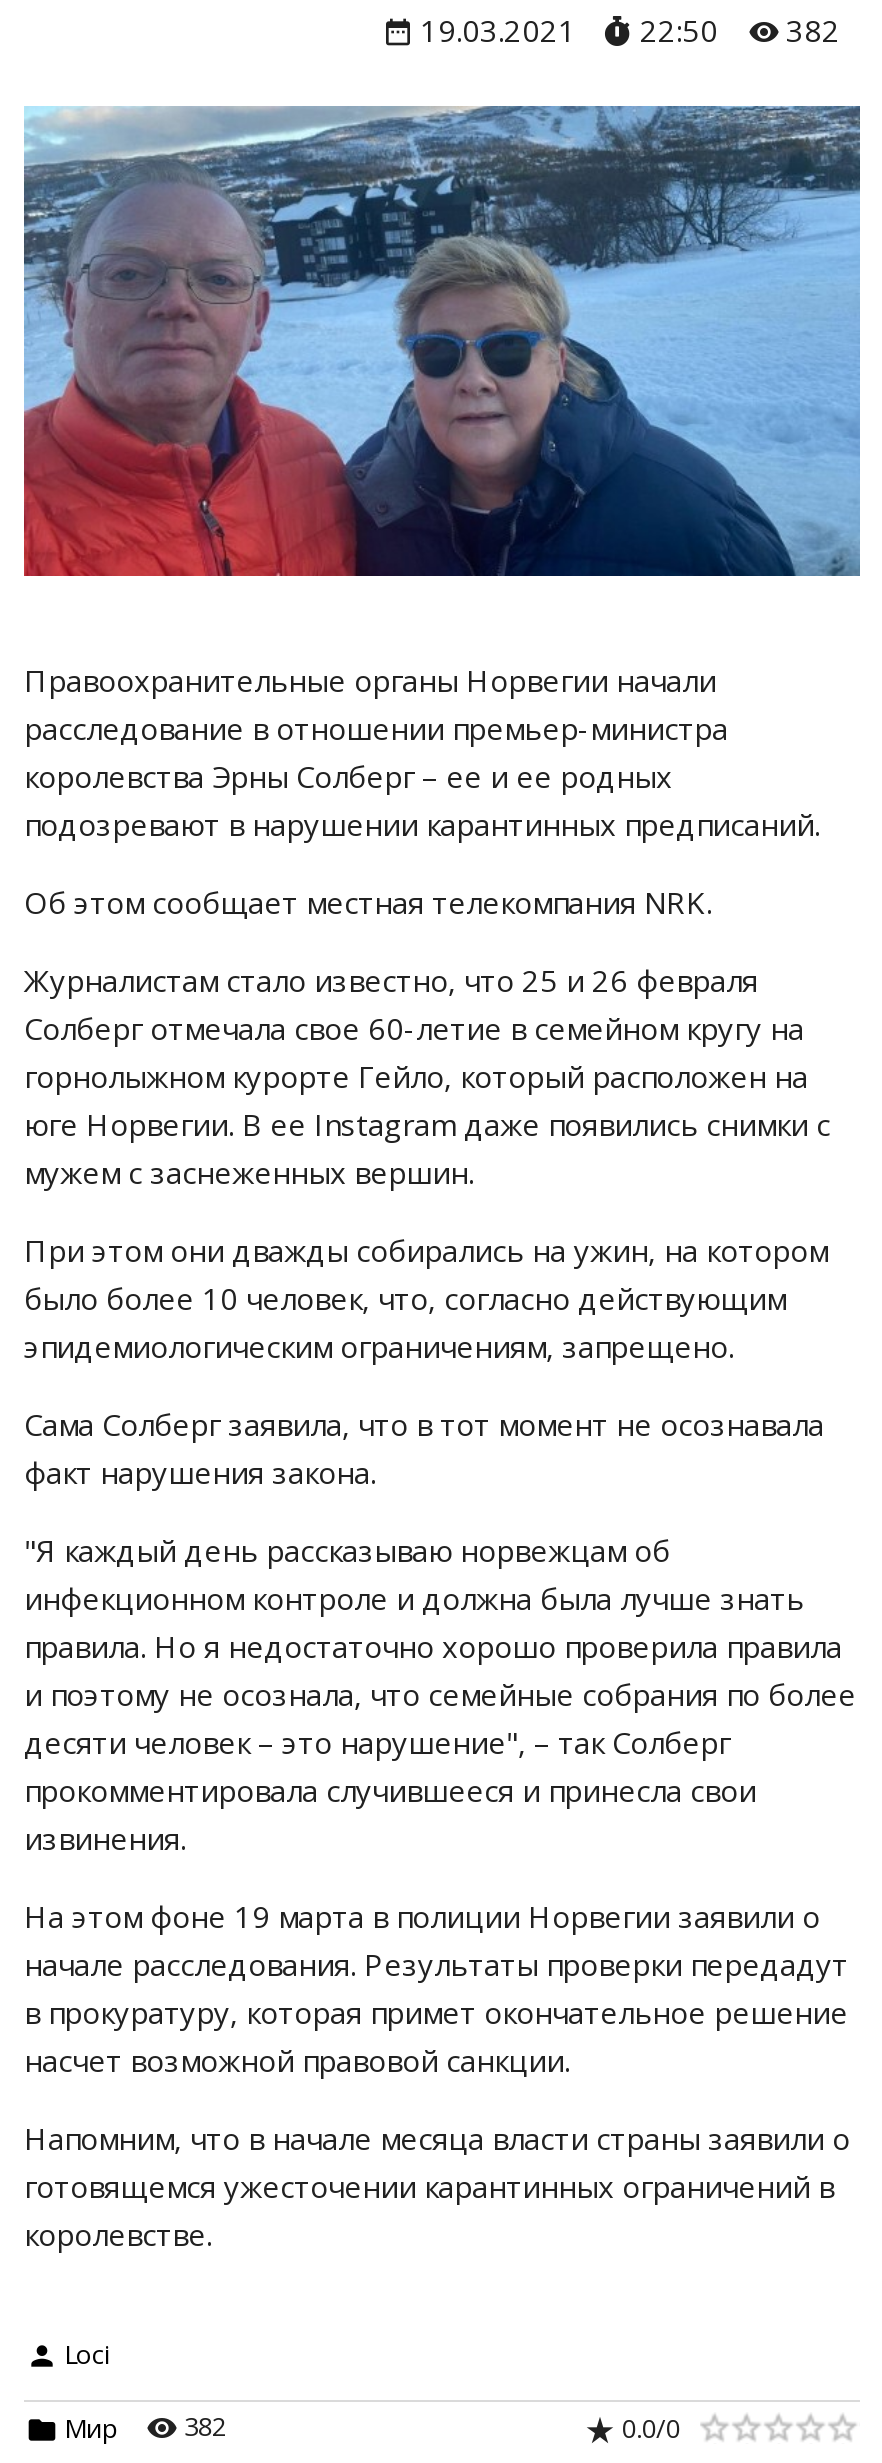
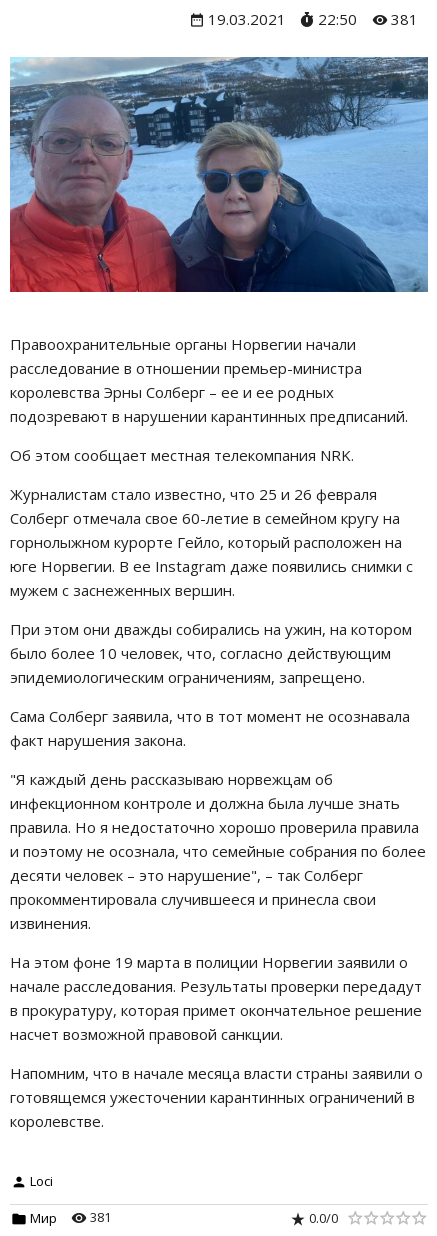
[420,10,840,50] 19.03.2021 22:50 382 -> [208,9,418,29] 19.03.2021 22:50 381
[64,2408,226,2446] Мир 382 -> [30,1208,111,1227] Мир 381

